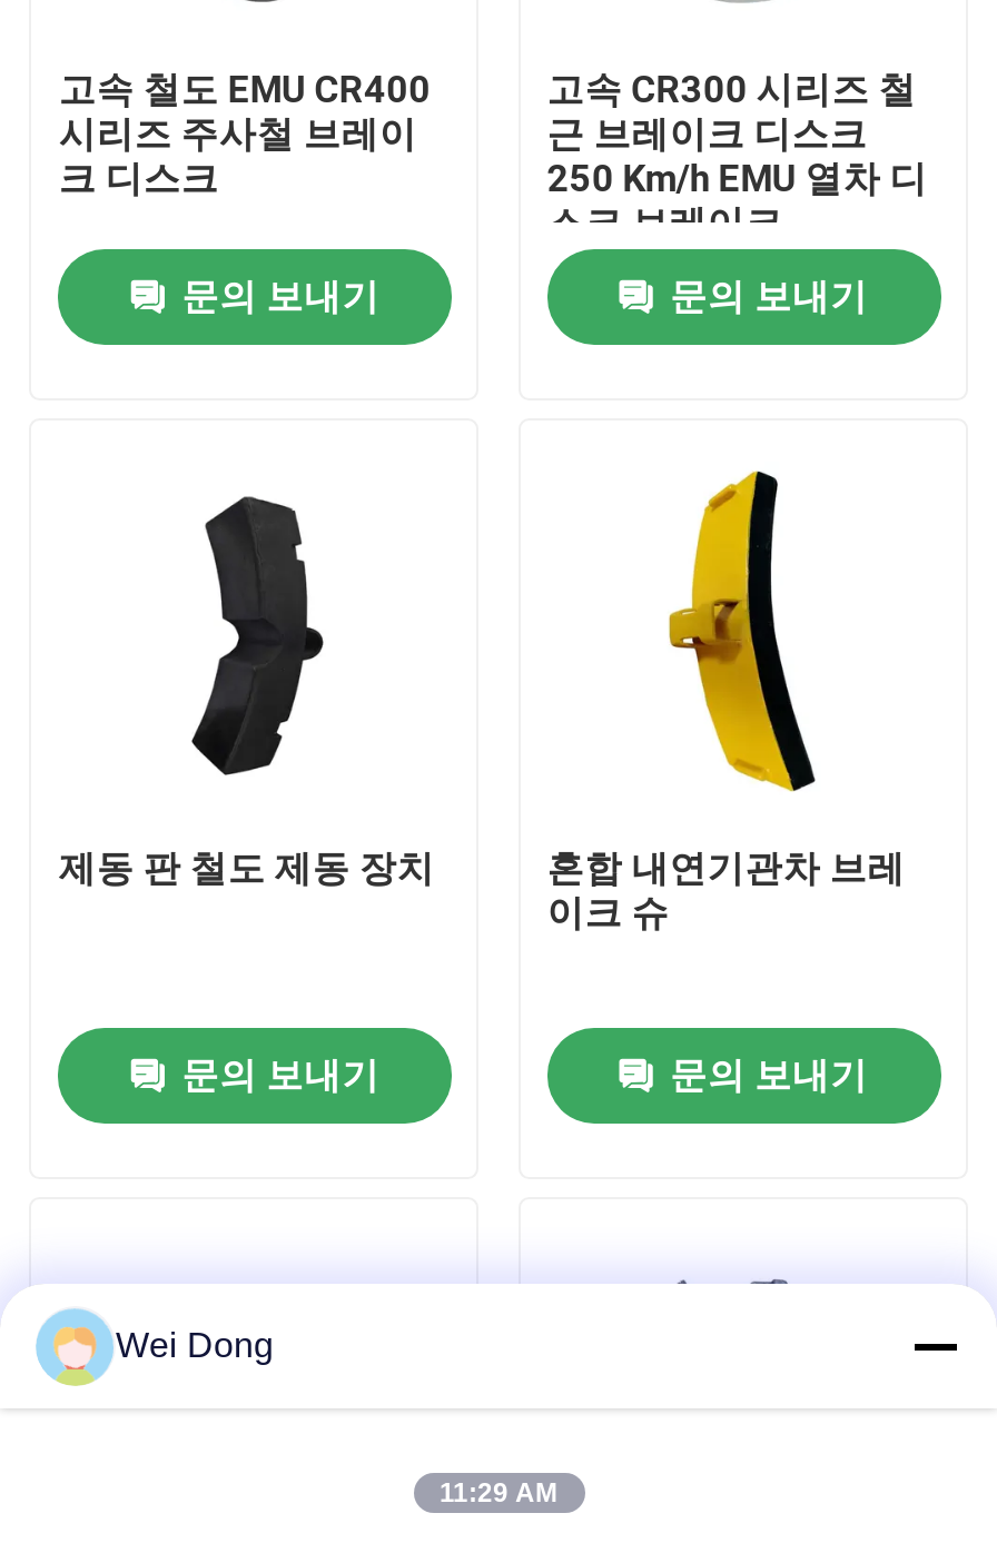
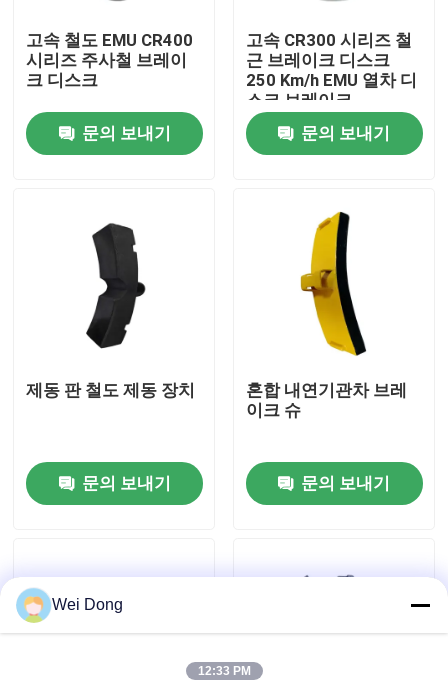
[440,1477,557,1509] 11:29 AM -> [197,664,250,678] 12:33 PM

